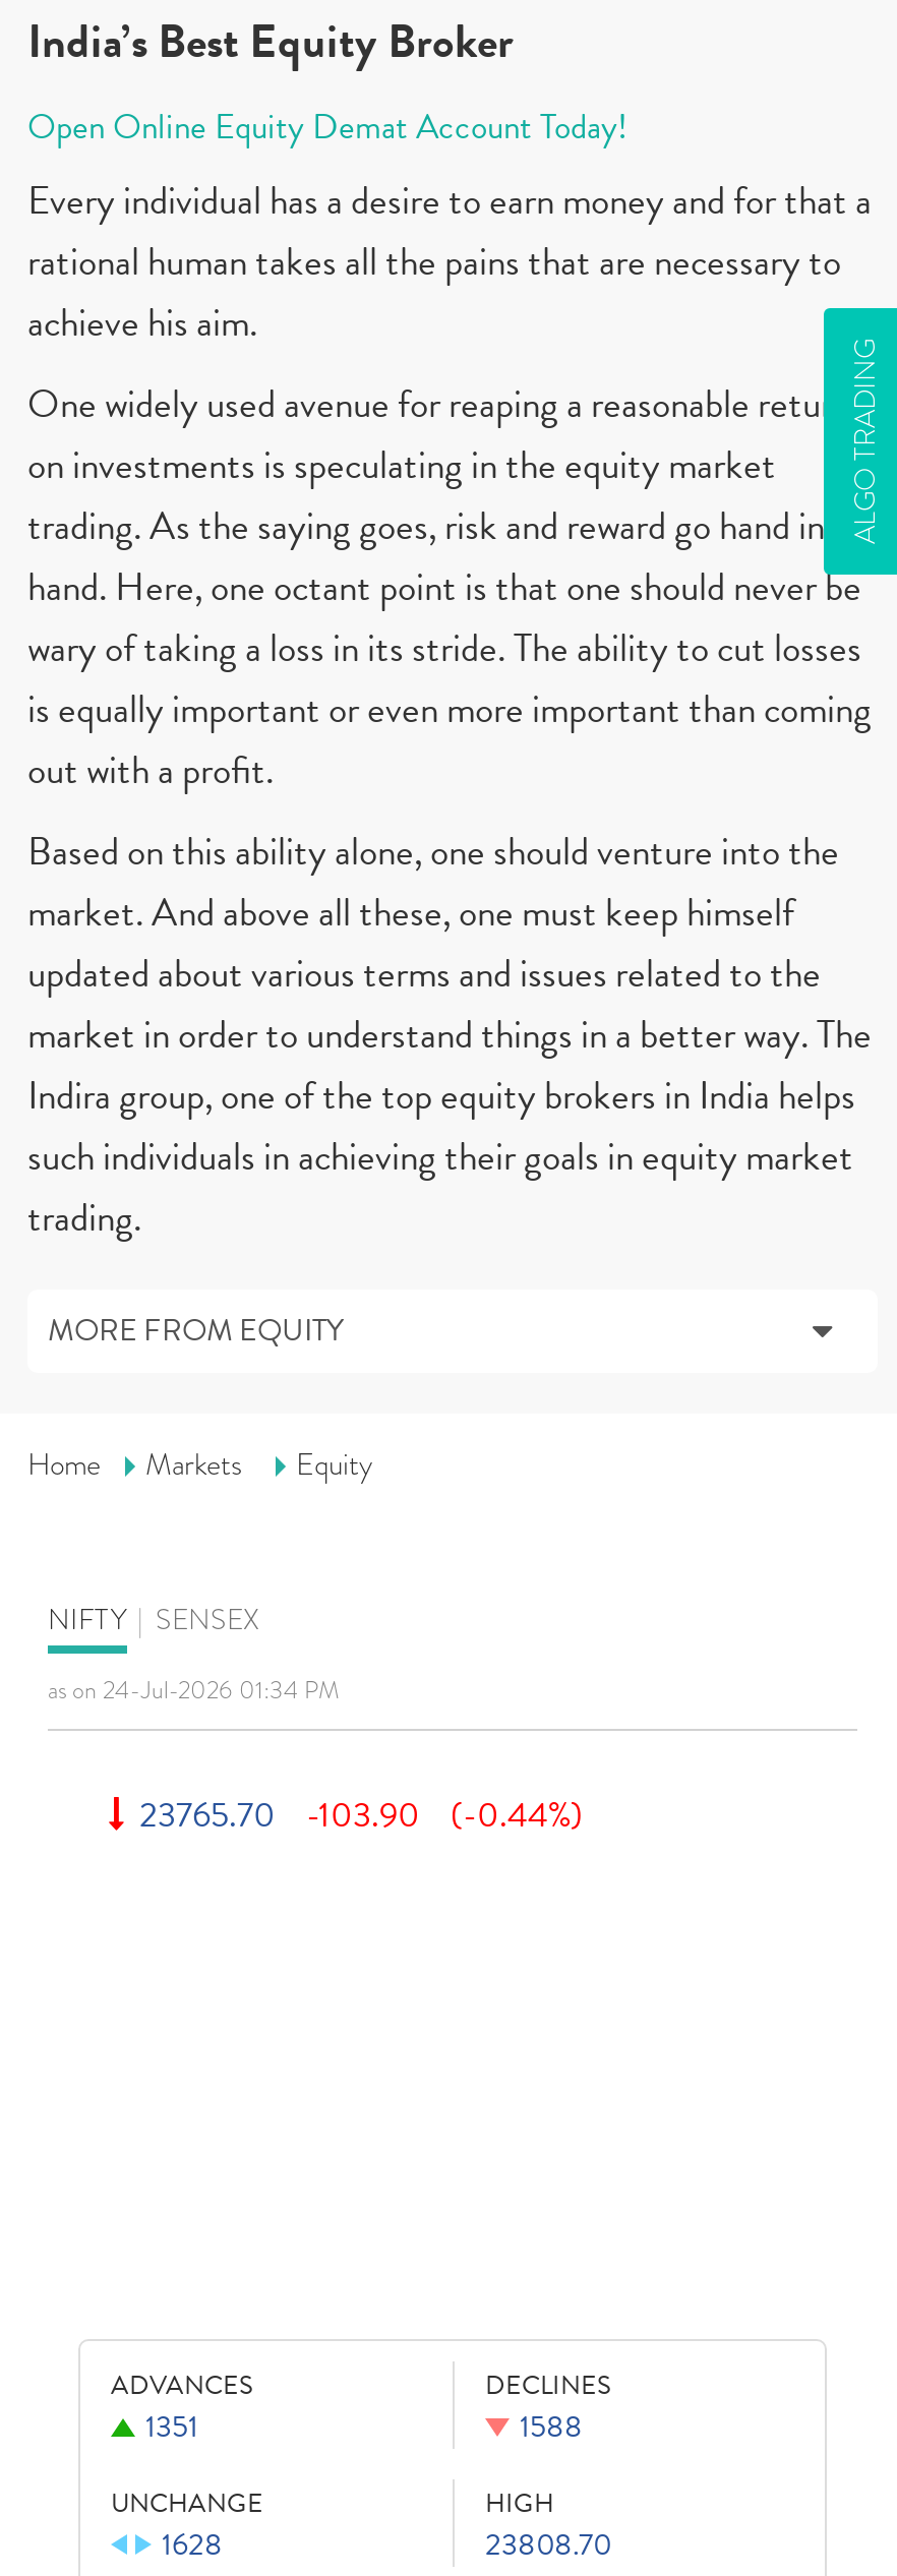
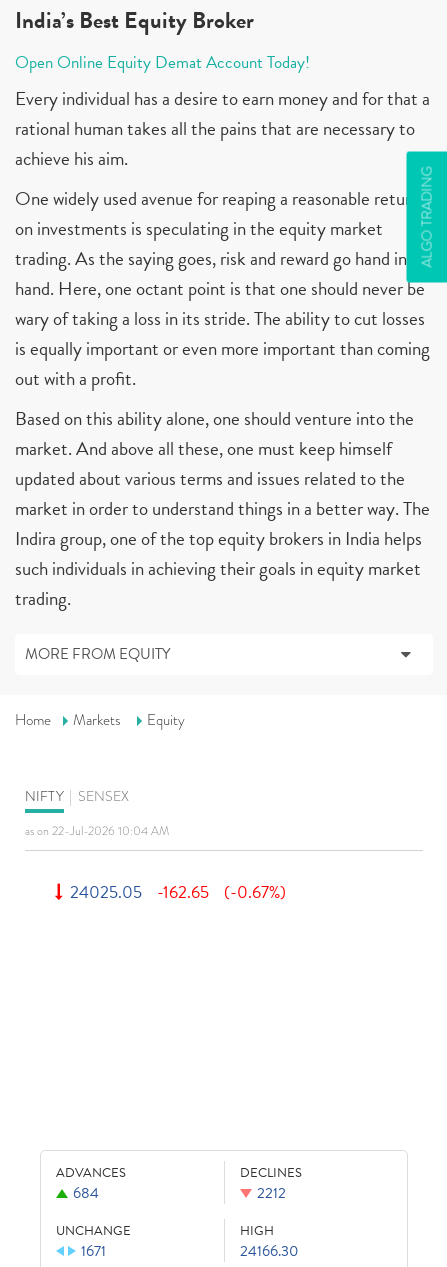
[48,1675,339,1707] as on 24-Jul-2026 01:34 PM -> [25,823,169,839] as on 22-Jul-2026 10:04 AM
[139,1791,583,1842] 23765.70 -103.90 (-0.44%) -> [70,880,286,905] 24025.05 -162.65 (-0.67%)
[145,2405,198,2450] 1351 -> [73,1182,99,1204] 684
[520,2405,583,2450] 1588 -> [257,1182,286,1204] 2212
[162,2523,223,2568] 1628 -> [81,1240,106,1262] 1671
[485,2523,611,2568] 23808.70 -> [240,1240,298,1262] 24166.30

